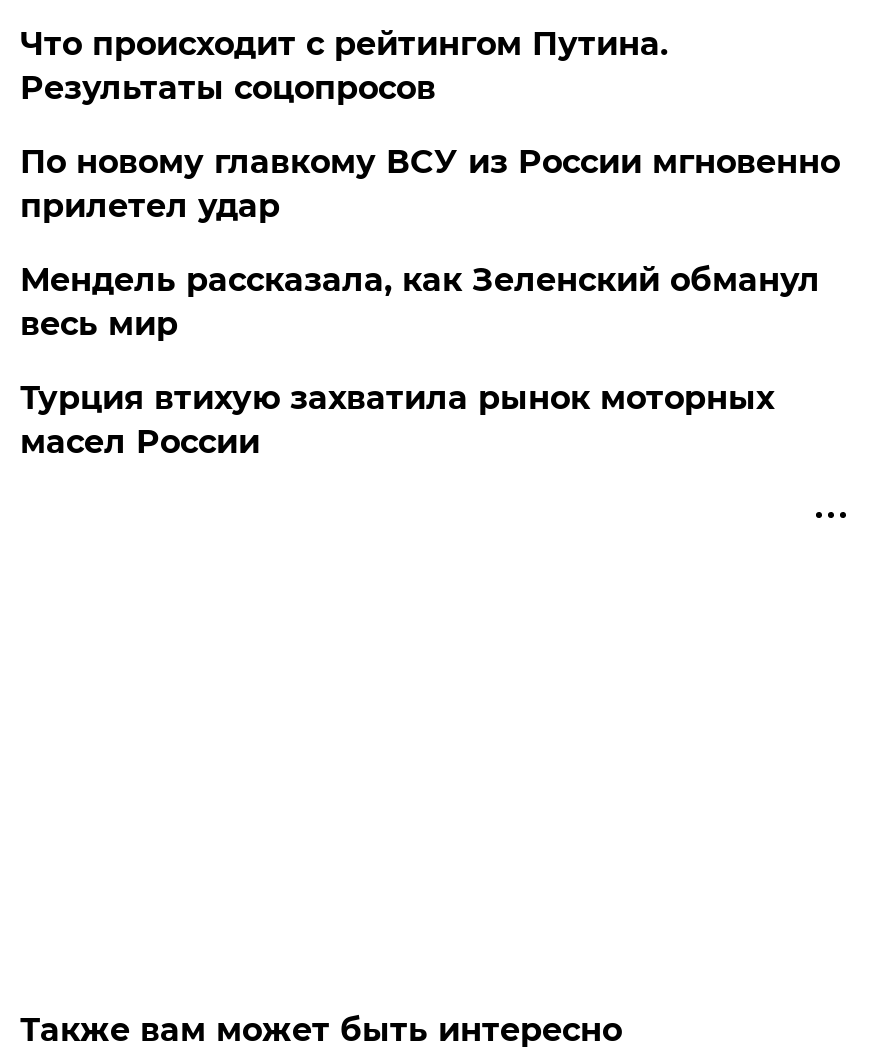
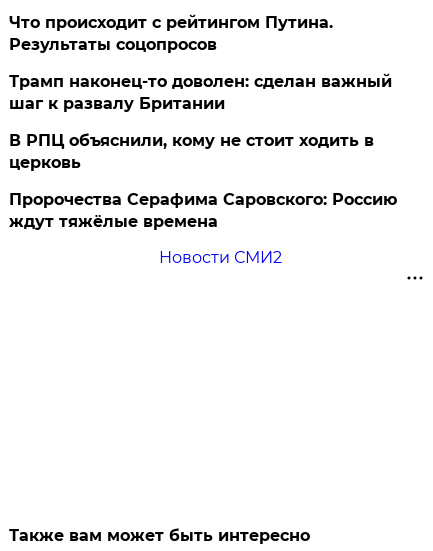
[20,142,840,460] По новому главкому ВСУ из России мгновенно | прилетел удар | Мендель рассказала, как Зеленский обманул | весь мир | Турция втихую захватила рынок моторных | масел России -> [9,72,397,267] Трамп наконец-то доволен: сделан важный | шаг к развалу Британии | В РПЦ объяснили, кому не стоит ходить в | церковь | Пророчества Серафима Саровского: Россию | ждут тяжёлые времена | Новости СМИ2

